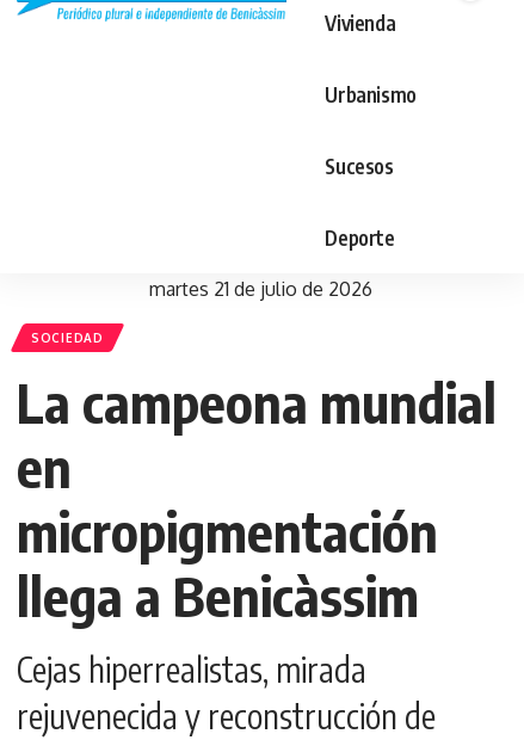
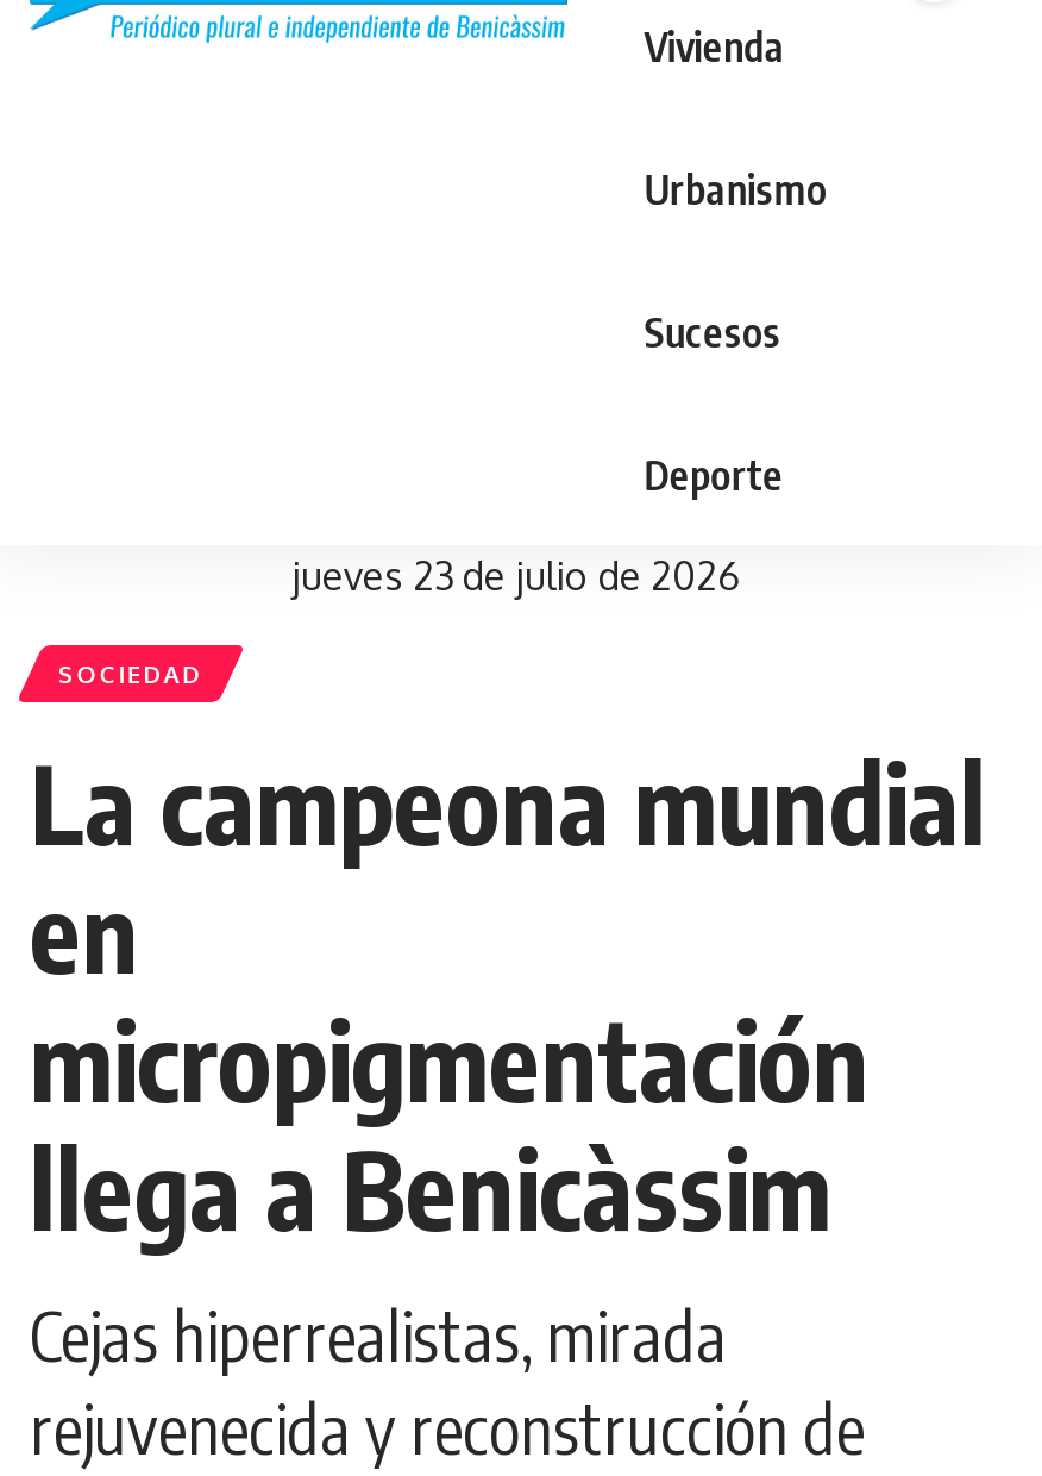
[149,277,372,301] martes 21 de julio de 2026 -> [291,552,739,600] jueves 23 de julio de 2026

